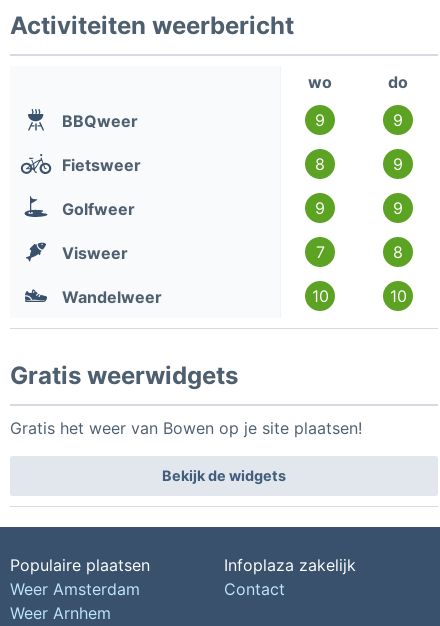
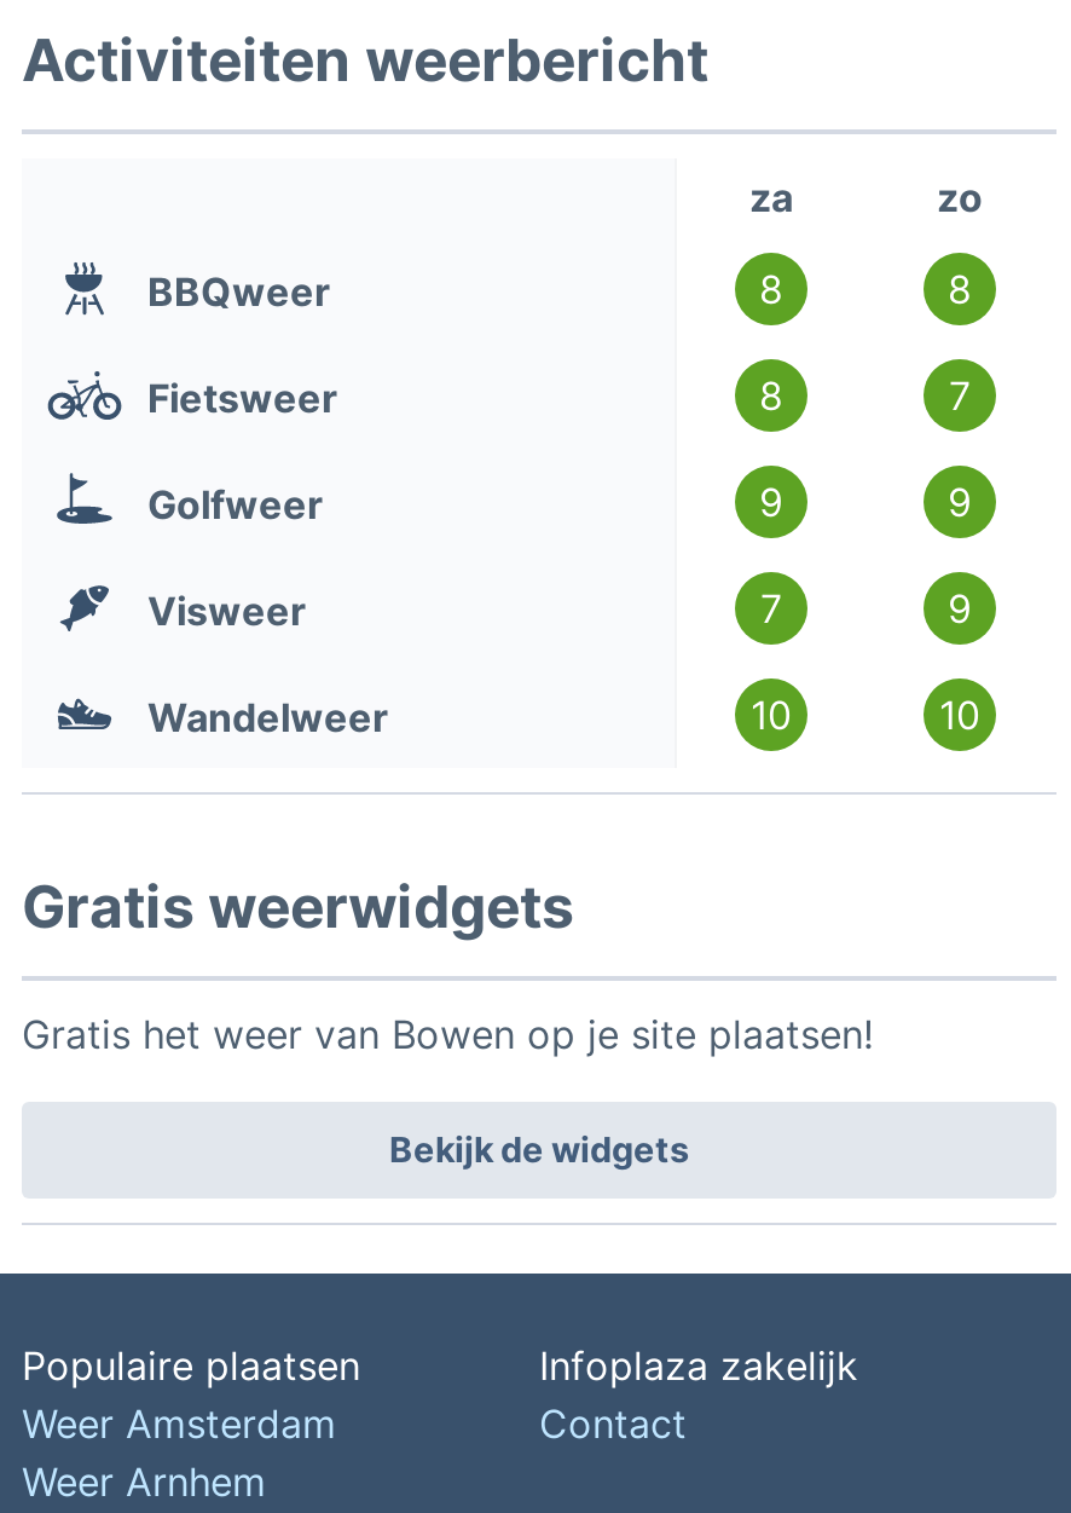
[308,72,408,92] wo | do -> [749,173,983,221] za | zo
[315,110,325,130] 9 -> [759,265,783,313] 8
[393,110,403,130] 9 -> [948,265,972,313] 8
[393,154,403,174] 9 -> [949,371,971,419] 7
[393,242,403,262] 8 -> [948,584,972,632] 9

